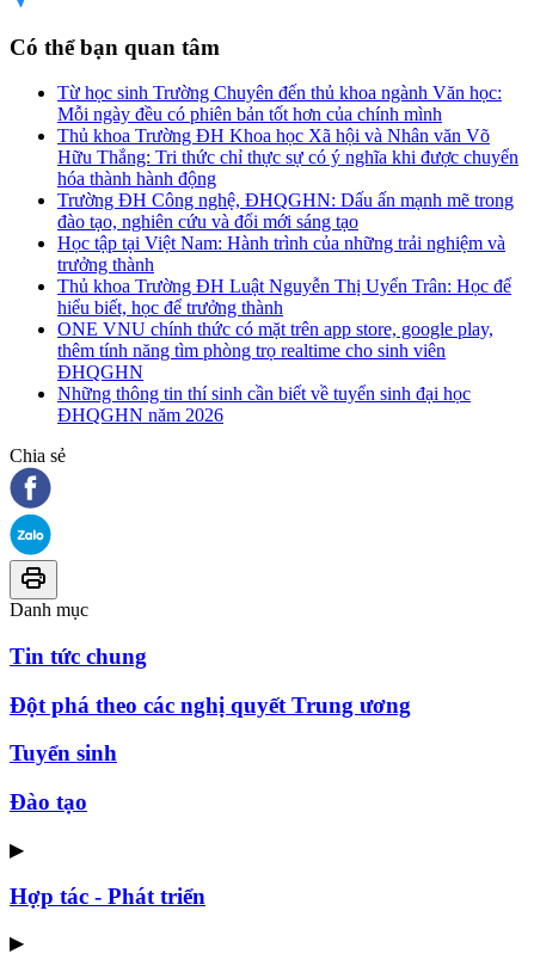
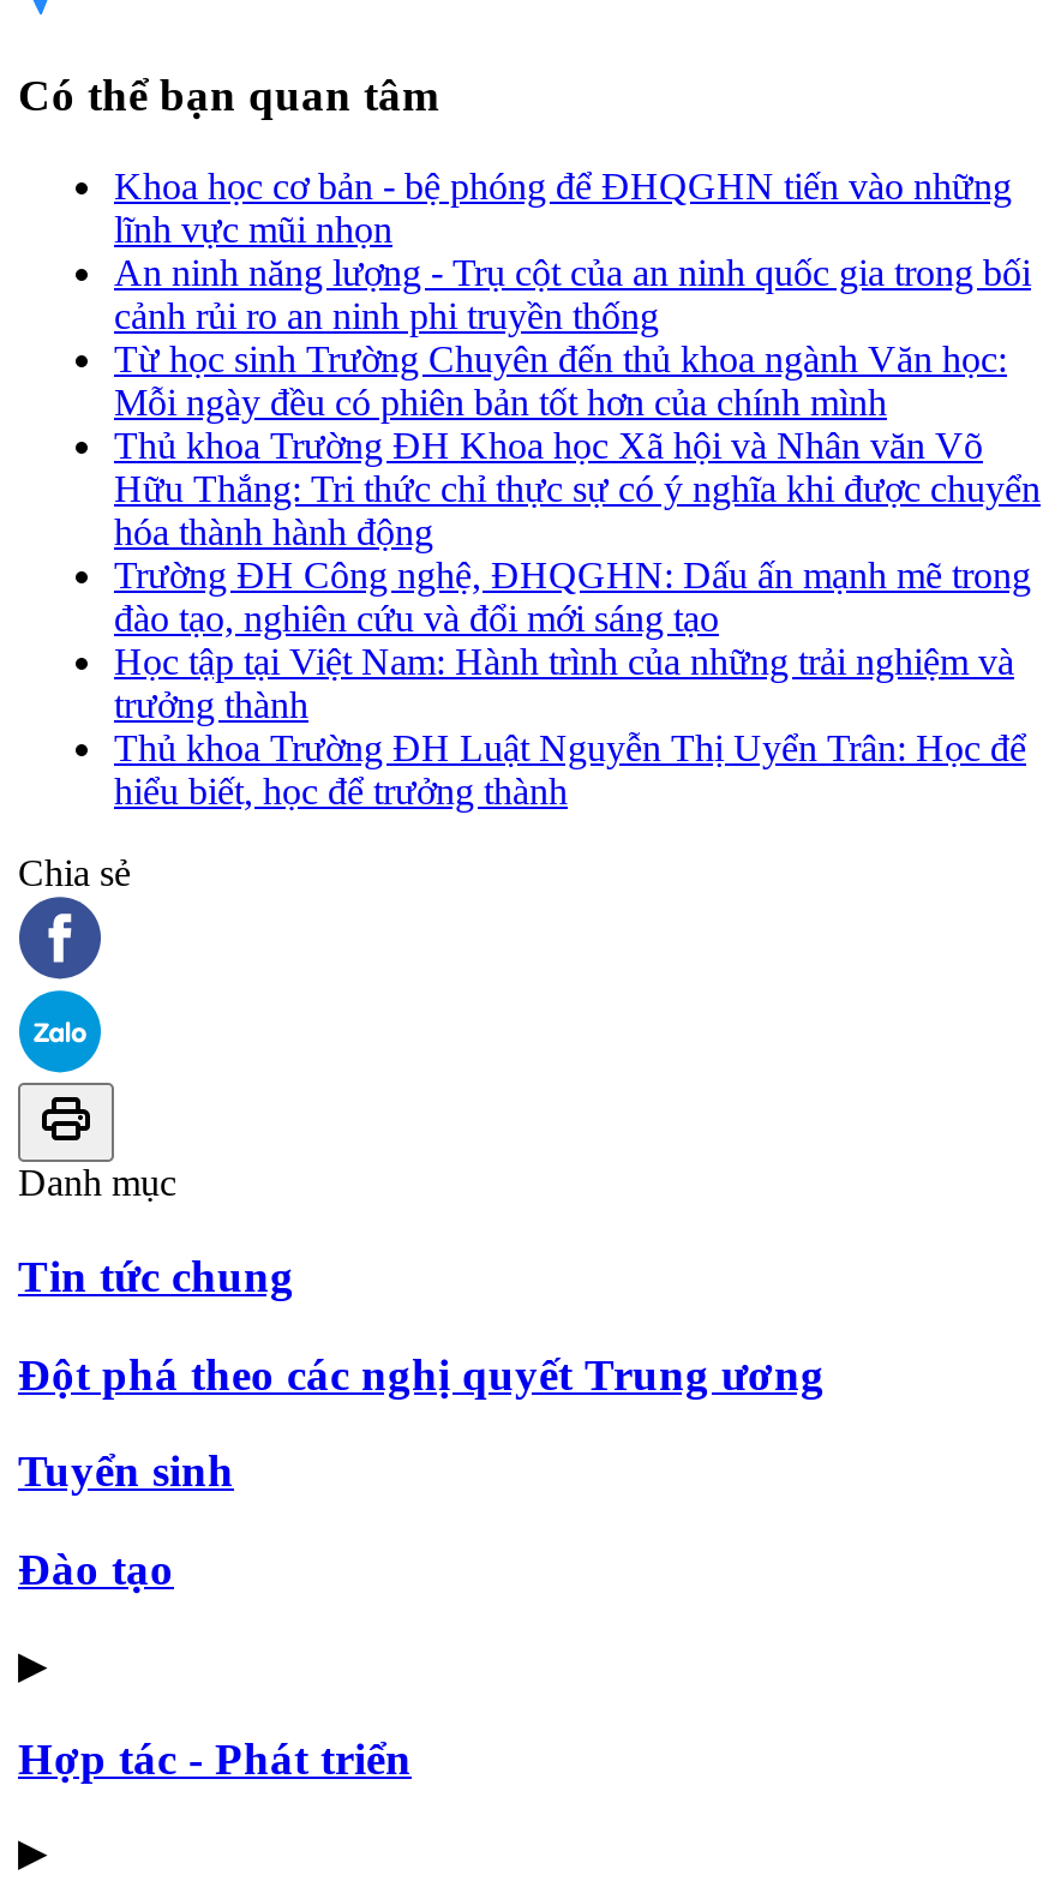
none -> [114,166,1031,337] Khoa học cơ bản - bệ phóng để ĐHQGHN tiến vào những | lĩnh vực mũi nhọn | An ninh năng lượng - Trụ cột của an ninh quốc gia trong bối | cảnh rủi ro an ninh phi truyền thống
moved [57,83,518,318] -> [114,339,1041,812]: Từ học sinh Trường Chuyên đến thủ khoa ngành Văn học: | Mỗi ngày đều có phiên bản tốt hơn của chính mình | Thủ khoa Trường ĐH Khoa học Xã hội và Nhân văn Võ | ... | Thủ khoa Trường ĐH Luật Nguyễn Thị Uyển Trân: Học để | hiểu biết, học để trưởng thành
[57,319,493,425] ONE VNU chính thức có mặt trên app store, google play, | thêm tính năng tìm phòng trọ realtime cho sinh viên | ĐHQGHN | Những thông tin thí sinh cần biết về tuyển sinh đại học | ĐHQGHN năm 2026 -> none

